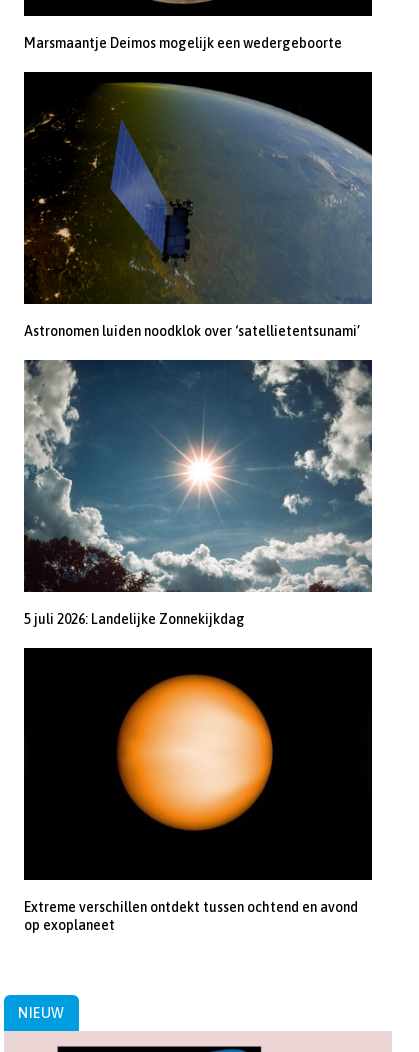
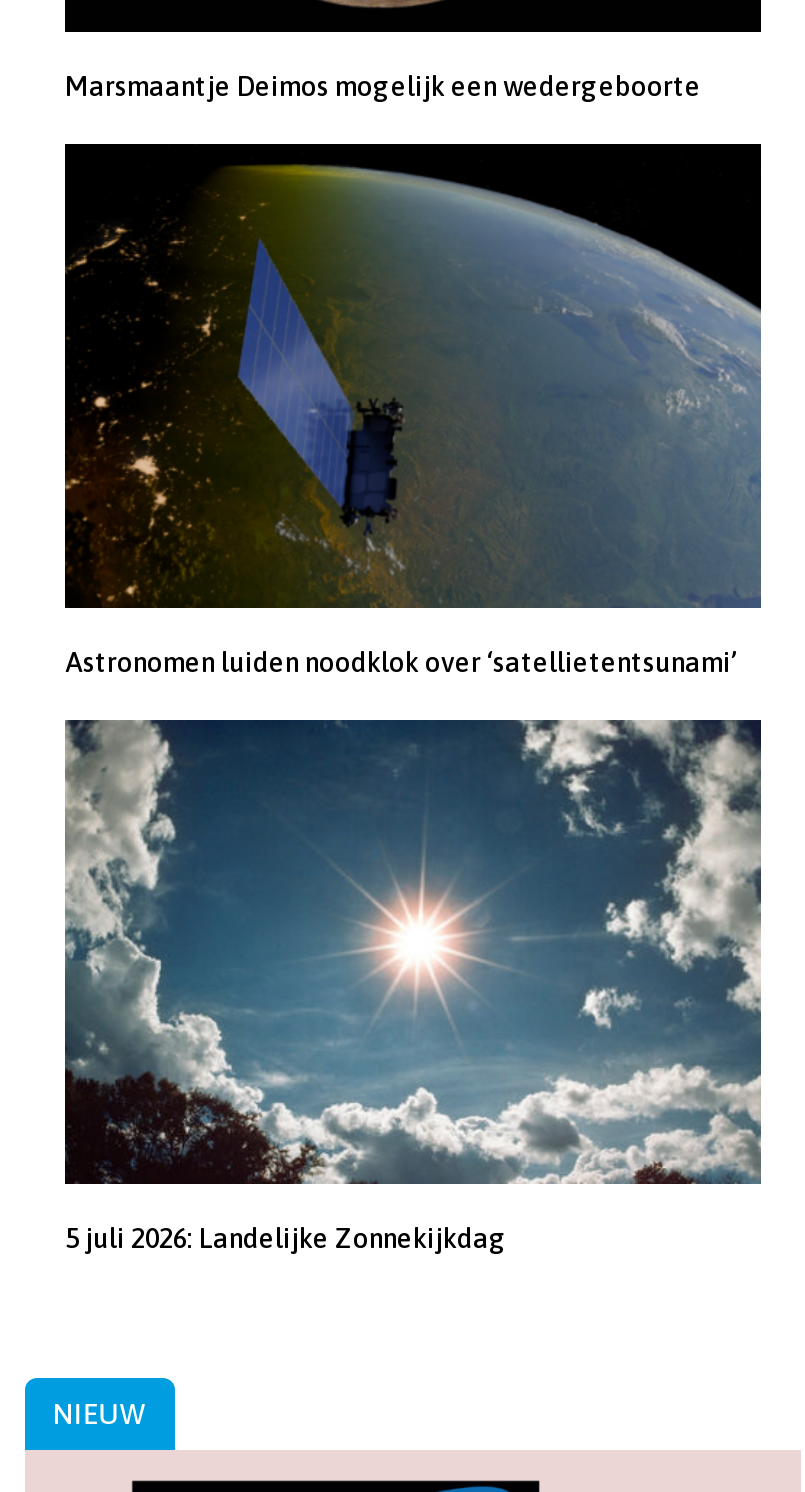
[23,647,373,933] [image] | Extreme verschillen ontdekt tussen ochtend en avond | op exoplaneet -> none

